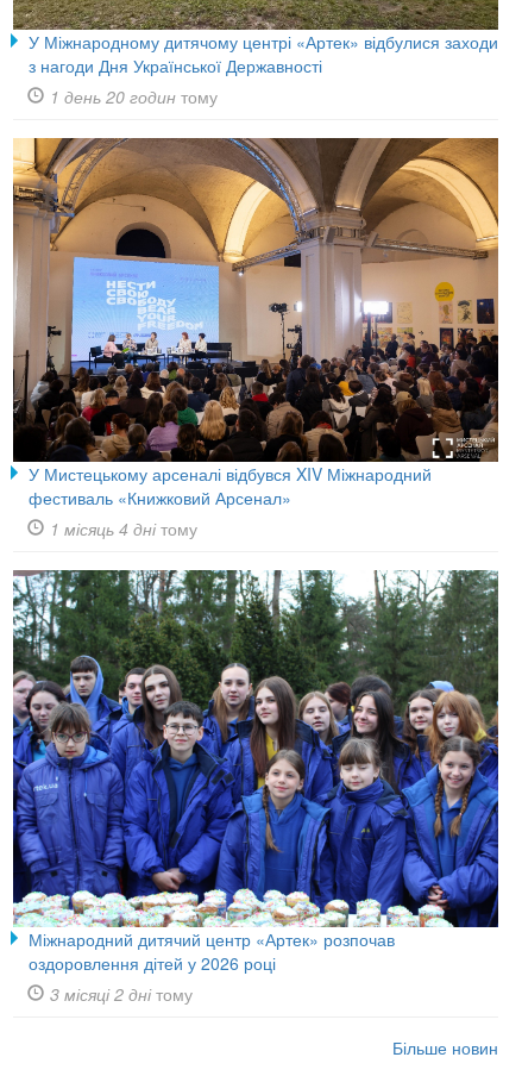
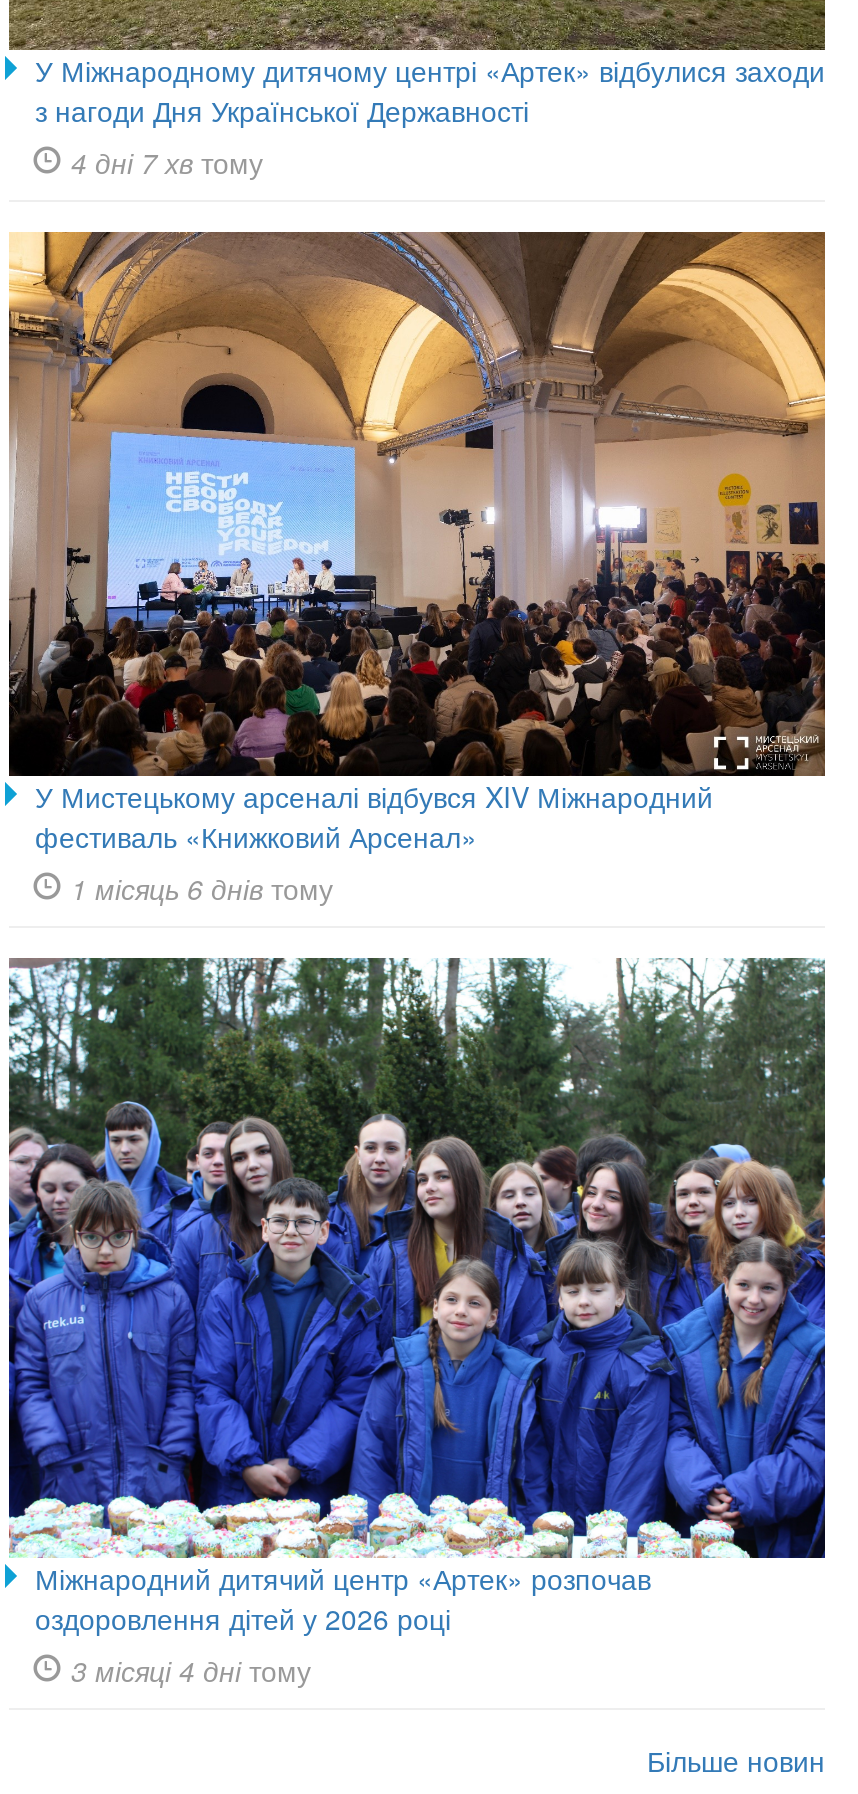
[50,85,218,109] 1 день 20 годин тому -> [71,143,263,183] 4 дні 7 хв тому
[50,517,197,541] 1 місяць 4 дні тому -> [71,869,333,909] 1 місяць 6 днів тому
[50,982,193,1006] 3 місяці 2 дні тому -> [71,1651,311,1691] 3 місяці 4 дні тому

